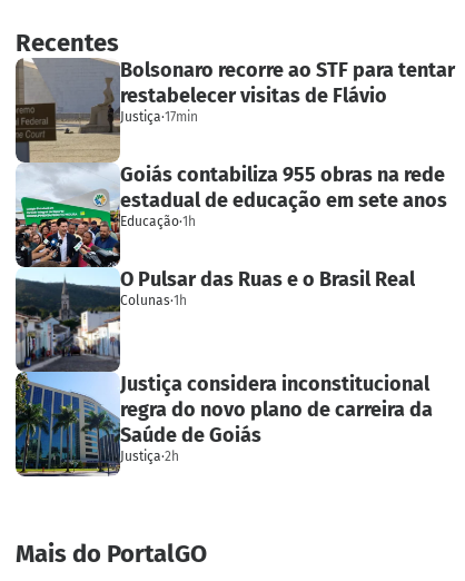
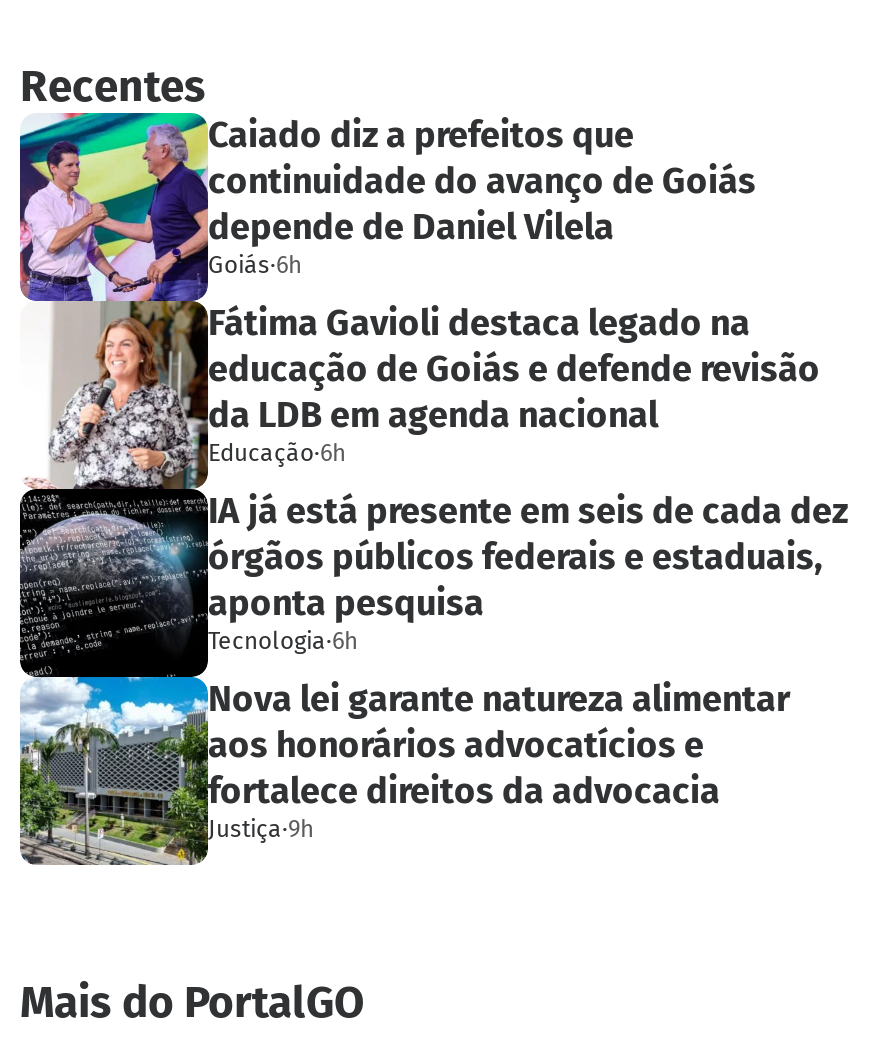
[14,58,455,476] [image] | Bolsonaro recorre ao STF para tentar | restabelecer visitas de Flávio | Justiça·17min -> [18,113,756,866] [image] | Caiado diz a prefeitos que | continuidade do avanço de Goiás | depende de Daniel Vilela | Goiás·6h
[120,163,447,230] Goiás contabiliza 955 obras na rede | estadual de educação em sete anos | Educação·1h -> [208,301,820,467] Fátima Gavioli destaca legado na | educação de Goiás e defende revisão | da LDB em agenda nacional | Educação·6h
[120,268,415,309] O Pulsar das Ruas e o Brasil Real | Colunas·1h -> [208,489,848,655] IA já está presente em seis de cada dez | órgãos públicos federais e estaduais, | aponta pesquisa | Tecnologia·6h
[120,372,433,465] Justiça considera inconstitucional | regra do novo plano de carreira da | Saúde de Goiás | Justiça·2h -> [208,677,790,843] Nova lei garante natureza alimentar | aos honorários advocatícios e | fortalece direitos da advocacia | Justiça·9h

